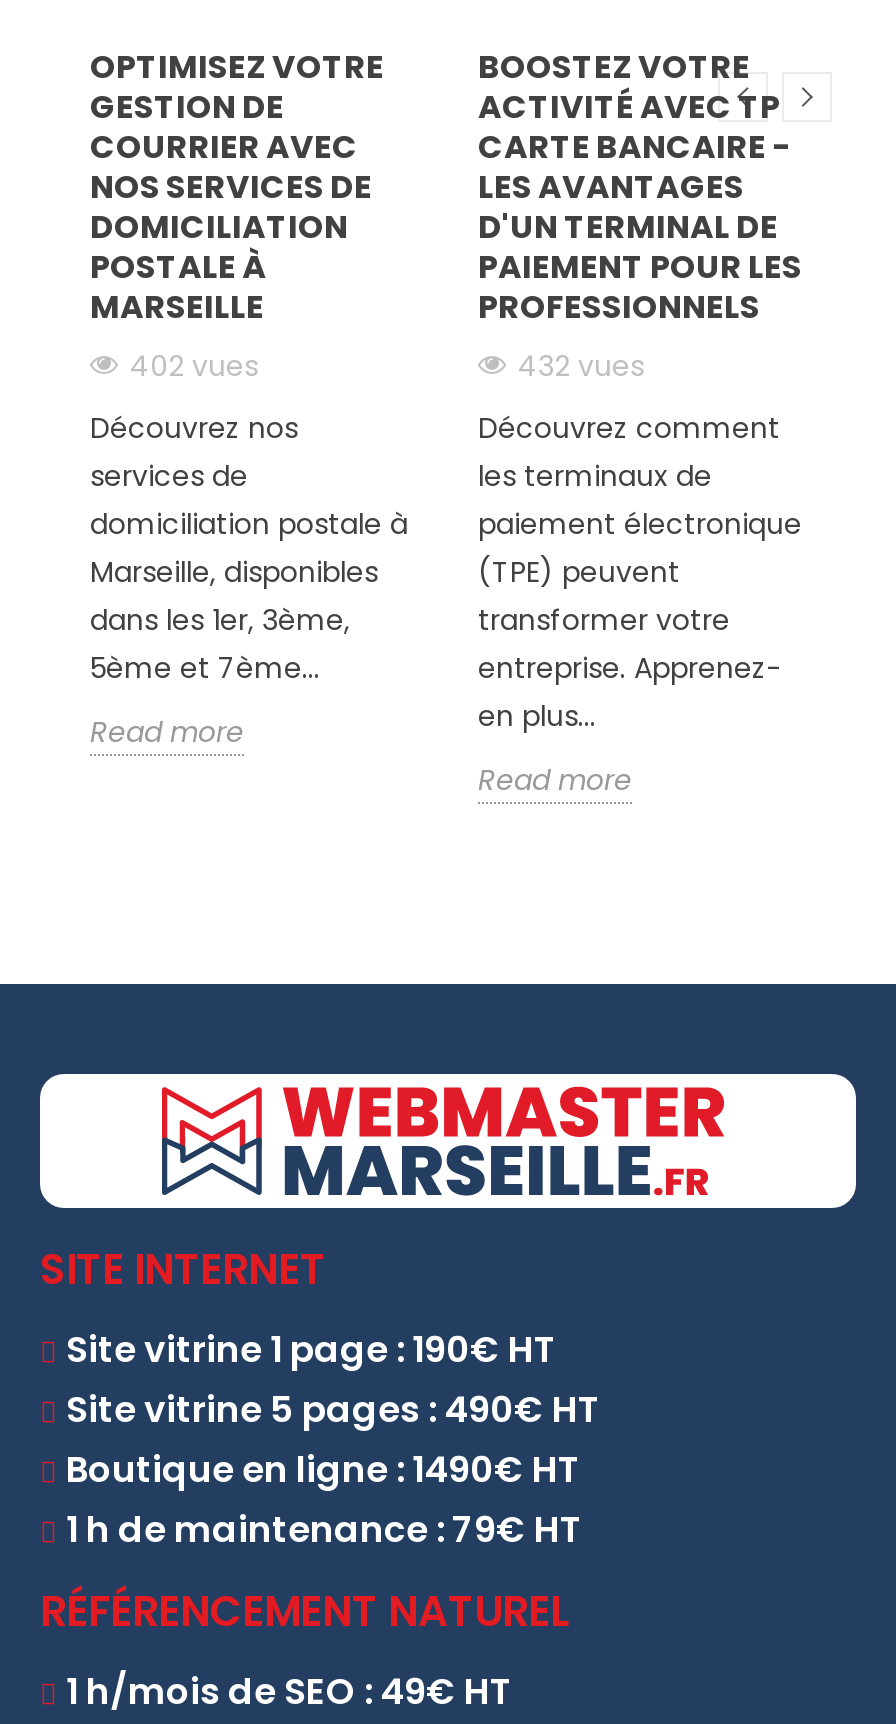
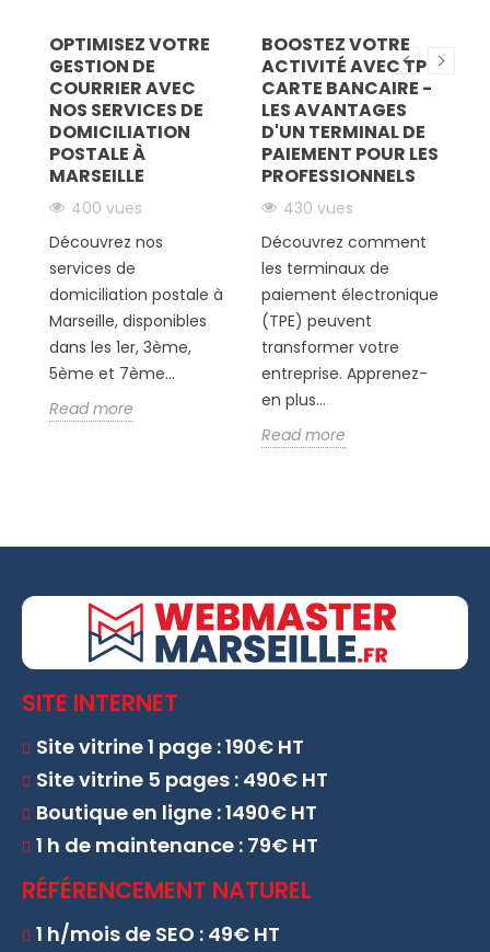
[130,346,258,386] 402 vues -> [71,197,142,219] 400 vues
[518,346,644,386] 432 vues -> [283,197,353,219] 430 vues

